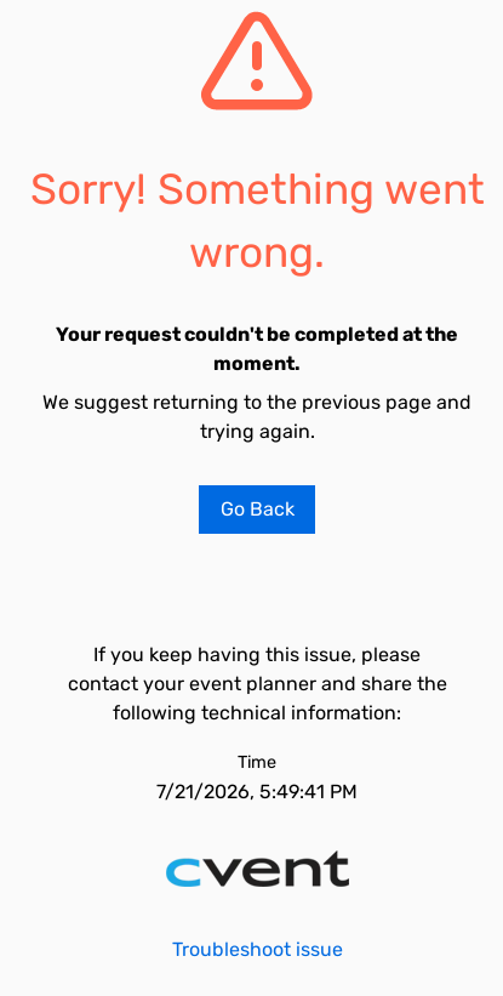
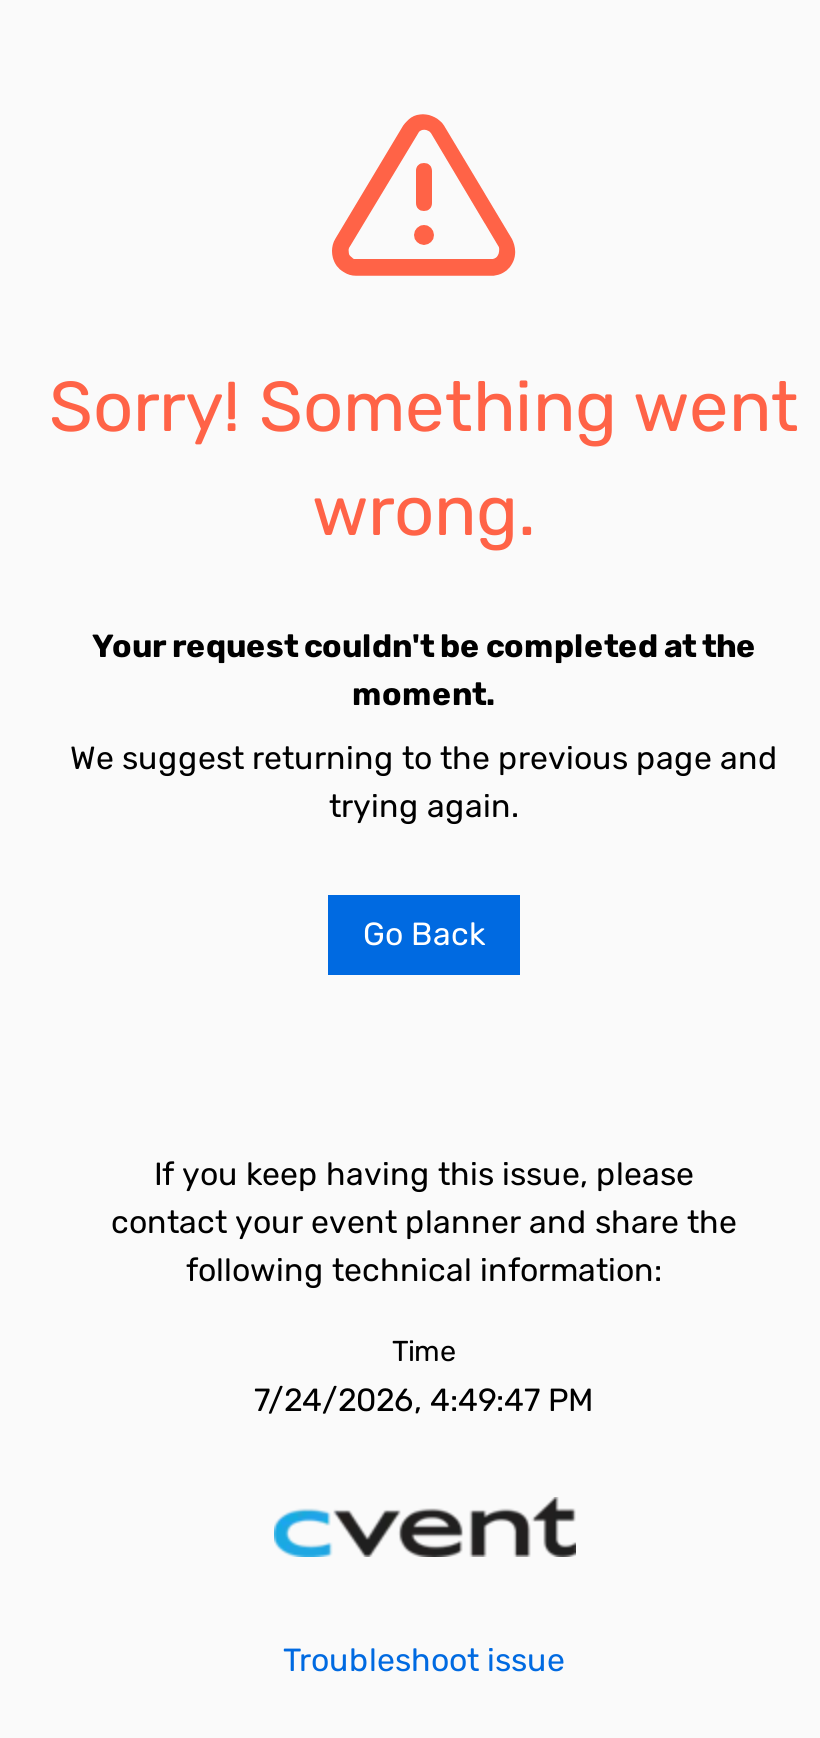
[156,780,358,803] 7/21/2026, 5:49:41 PM -> [254,1381,594,1419] 7/24/2026, 4:49:47 PM

